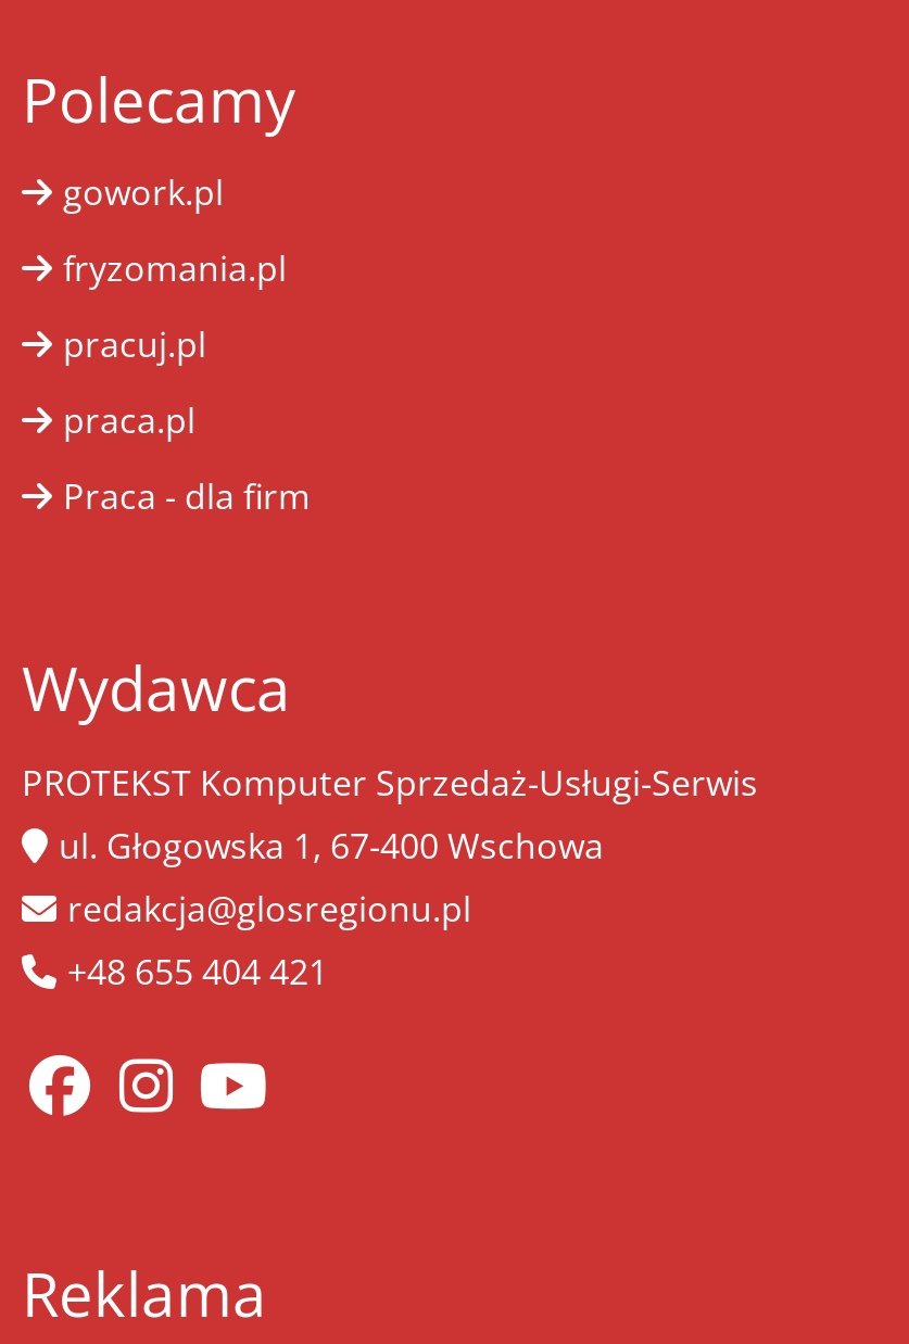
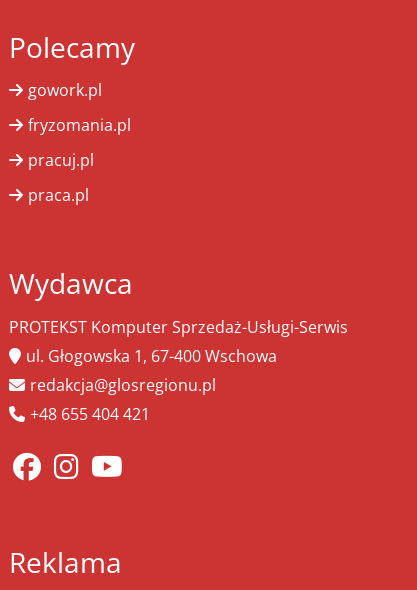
[63,473,311,521] Praca - dla firm -> none

